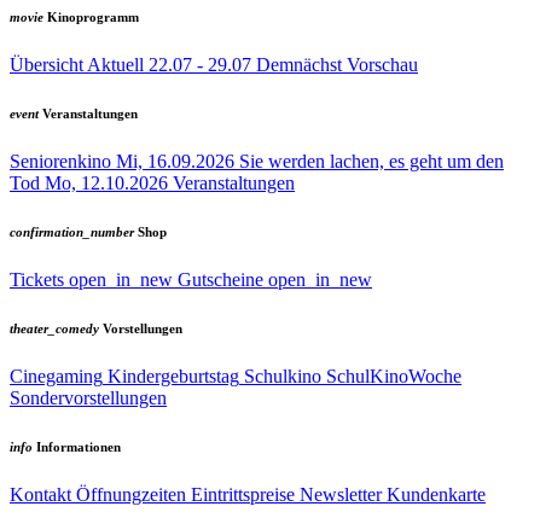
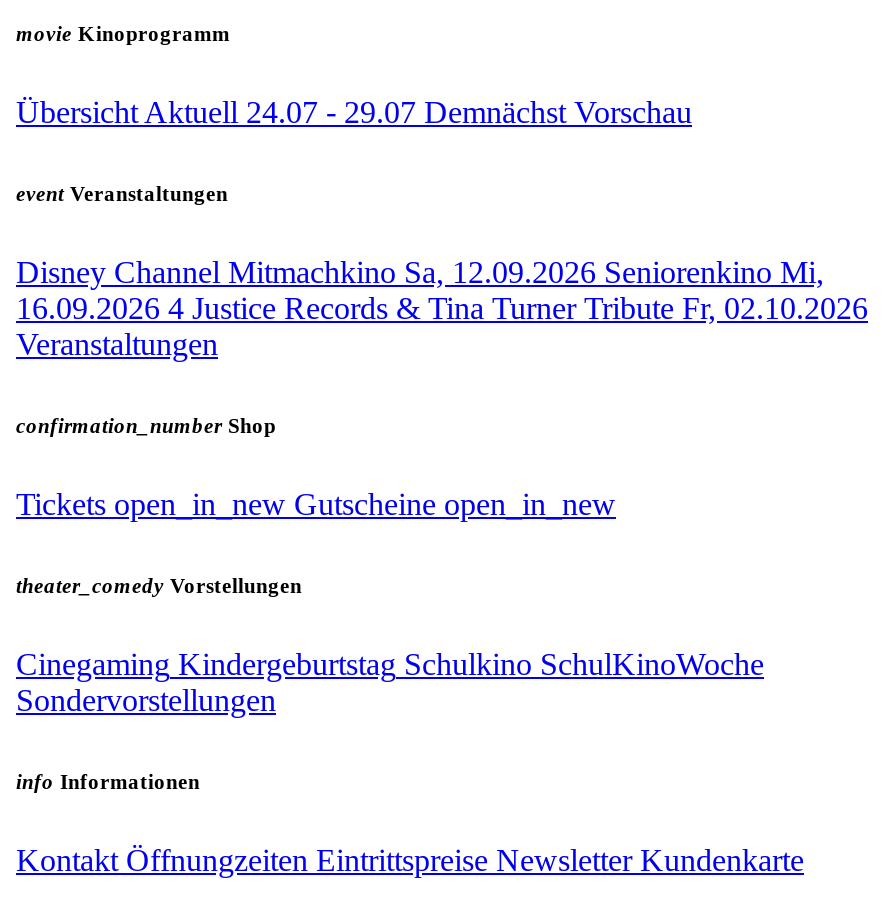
[10,54,418,75] Übersicht Aktuell 22.07 - 29.07 Demnächst Vorschau -> [16,95,692,129] Übersicht Aktuell 24.07 - 29.07 Demnächst Vorschau
[10,151,504,193] Seniorenkino Mi, 16.09.2026 Sie werden lachen, es geht um den | Tod Mo, 12.10.2026 Veranstaltungen -> [16,255,868,361] Disney Channel Mitmachkino Sa, 12.09.2026 Seniorenkino Mi, | 16.09.2026 4 Justice Records & Tina Turner Tribute Fr, 02.10.2026 | Veranstaltungen

